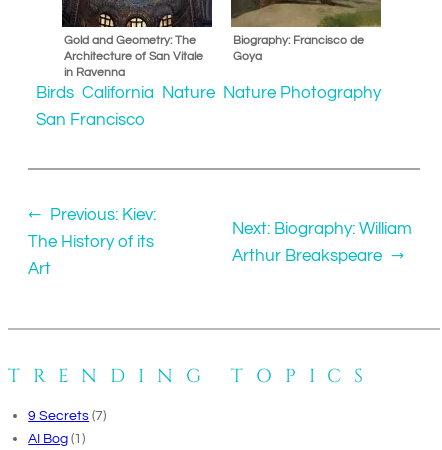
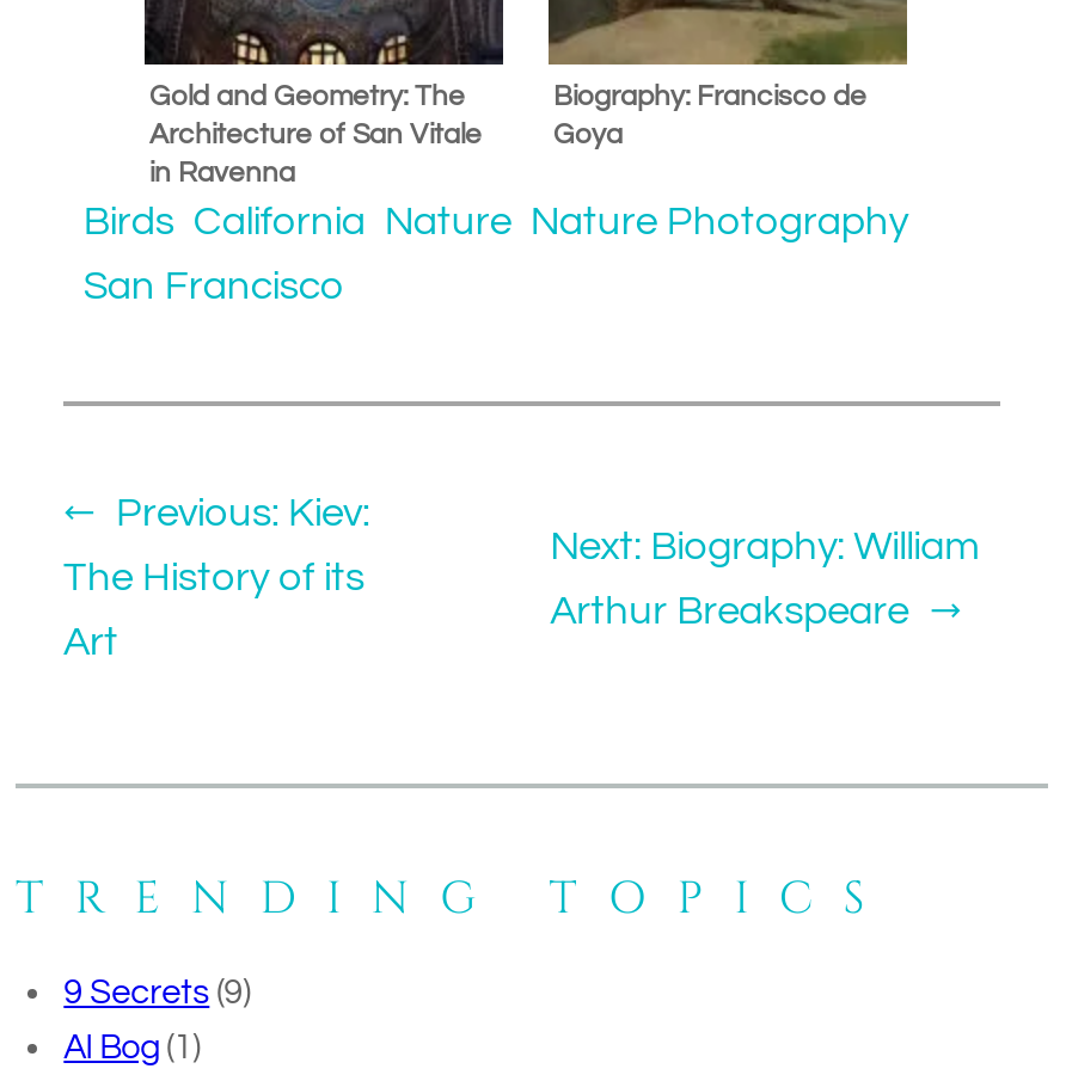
[28,408,106,423] 9 Secrets (7) -> [64,976,250,1011] 9 Secrets (9)

